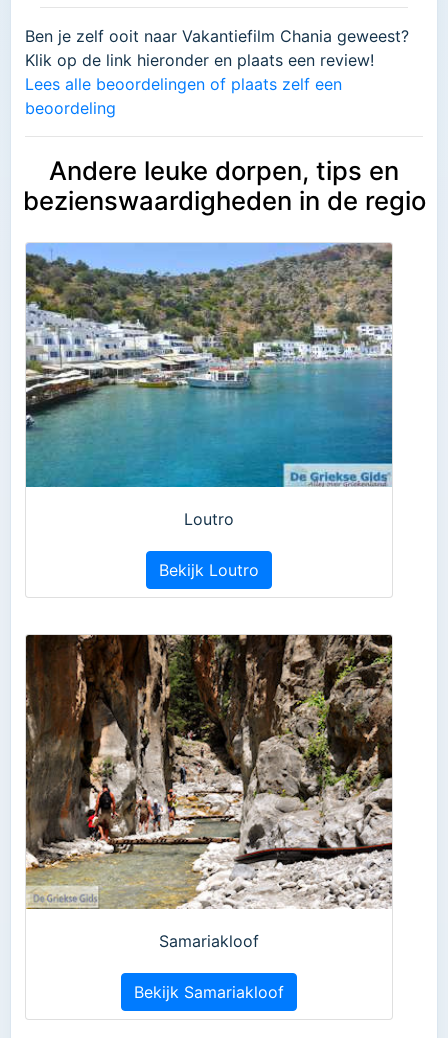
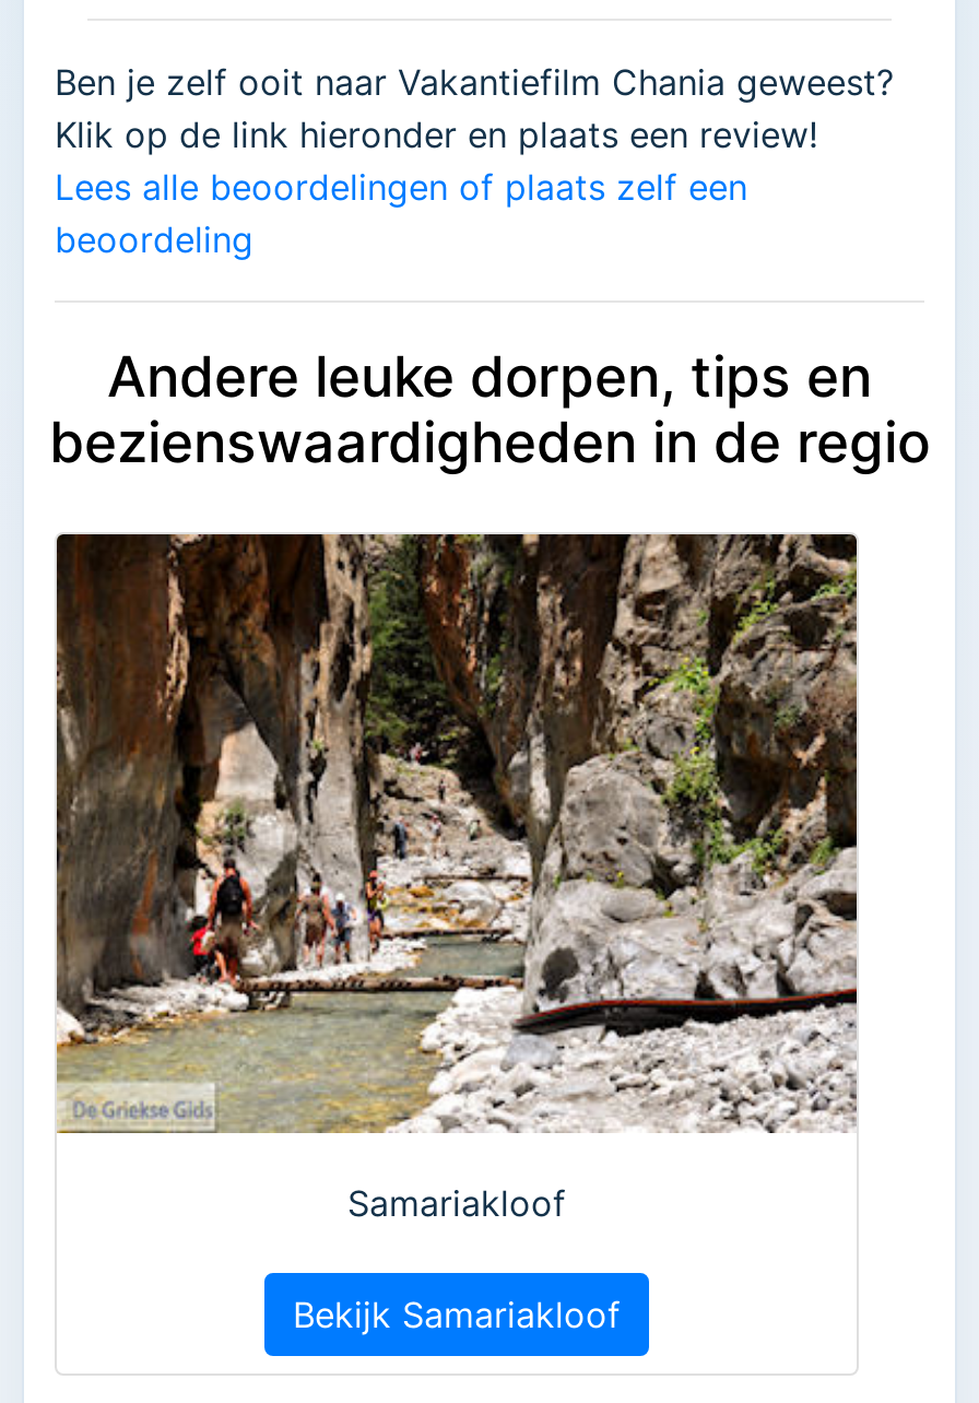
[25,242,393,580] [image] | Loutro | Bekijk Loutro -> none

